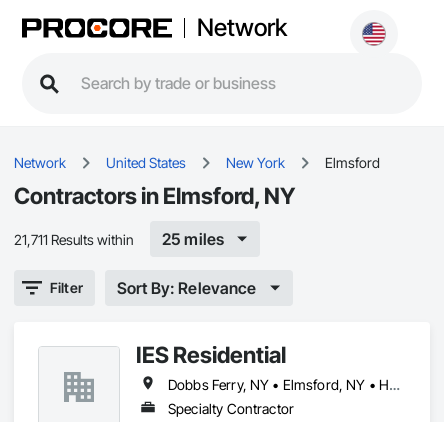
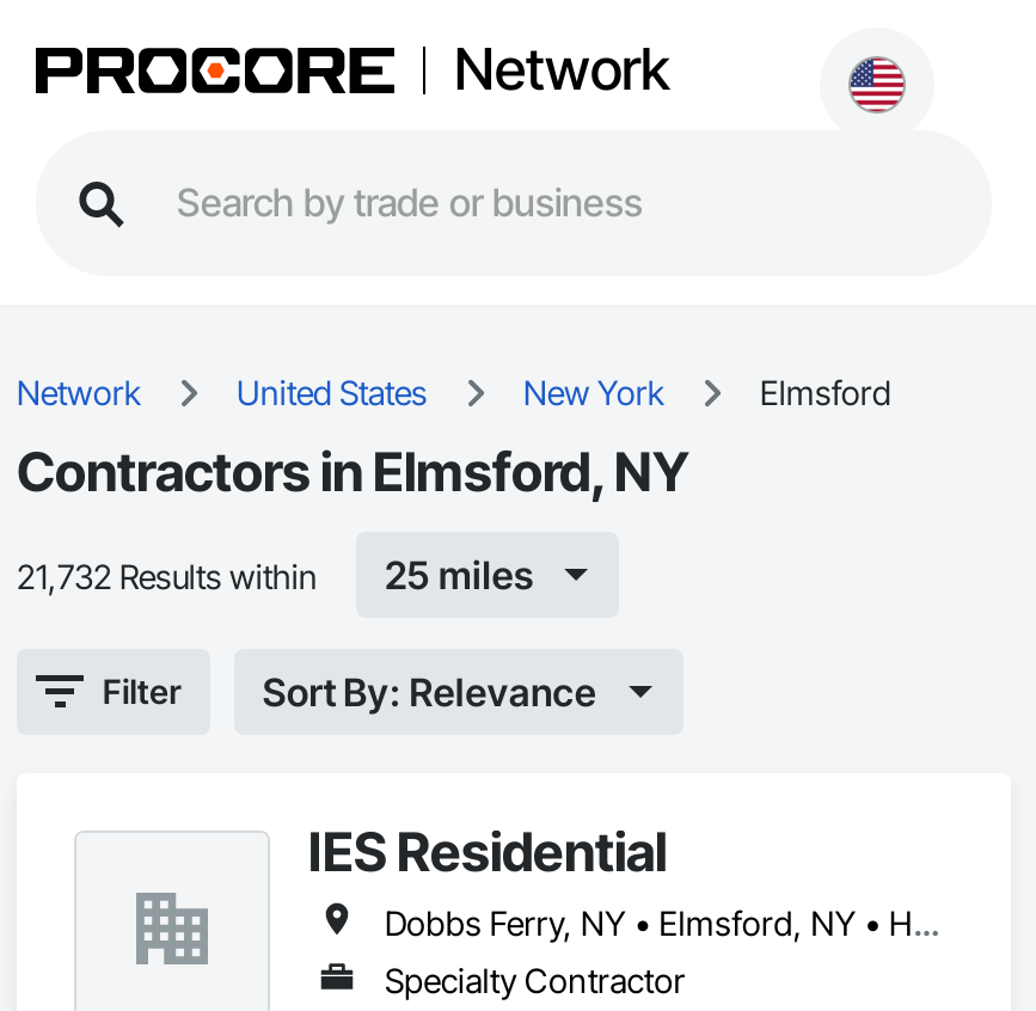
[14,230,134,247] 21,711 Results within -> [17,554,318,595] 21,732 Results within

